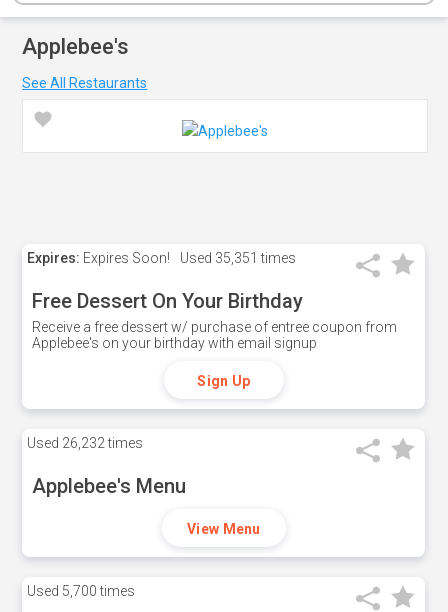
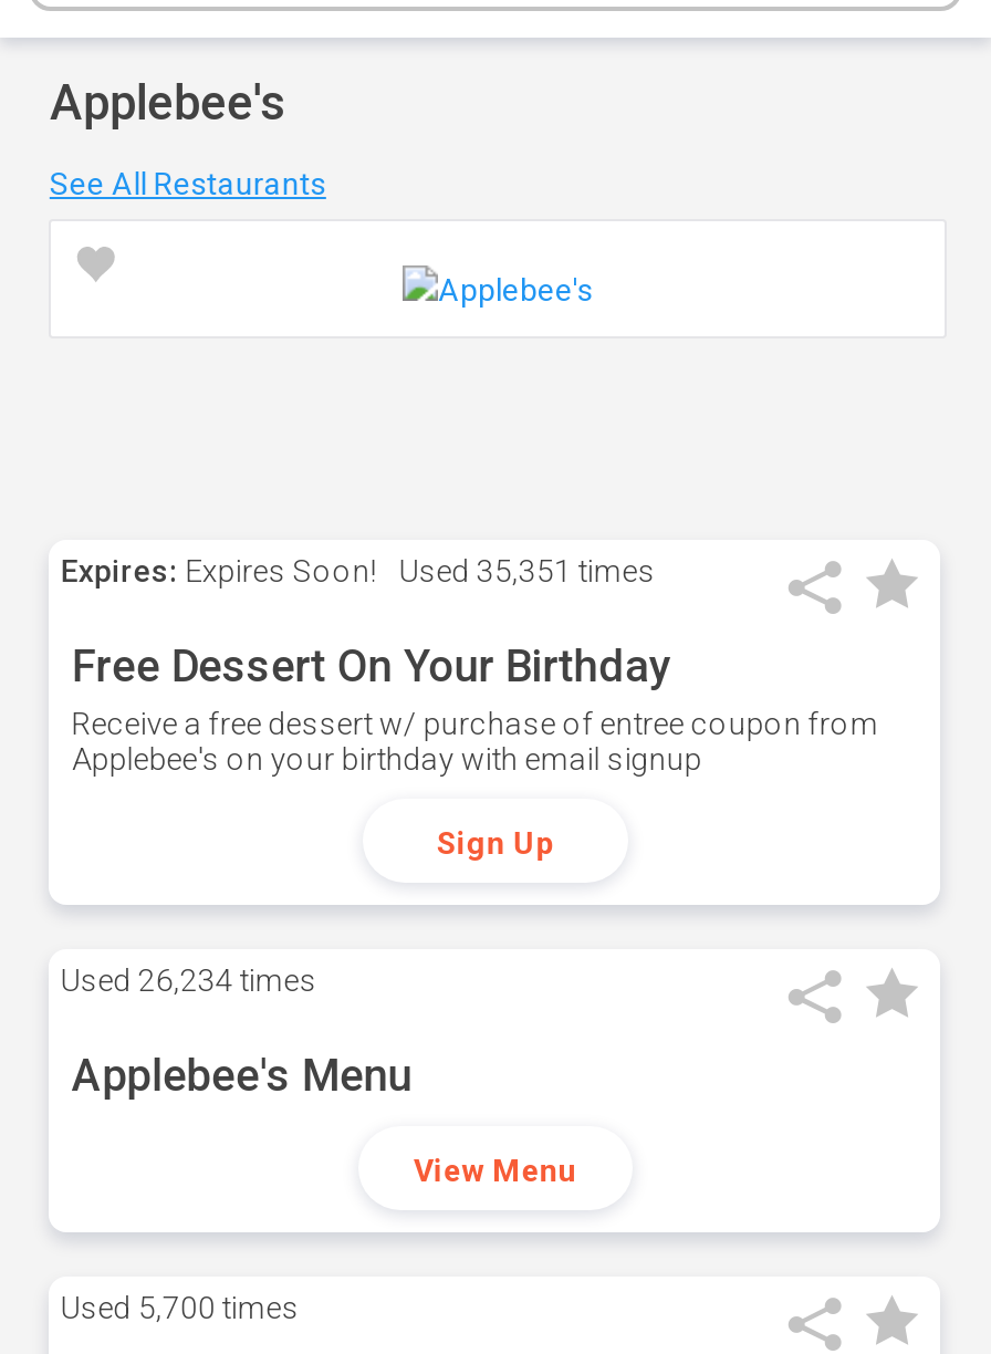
[27,435,143,451] Used 26,232 times -> [61,962,317,998] Used 26,234 times

